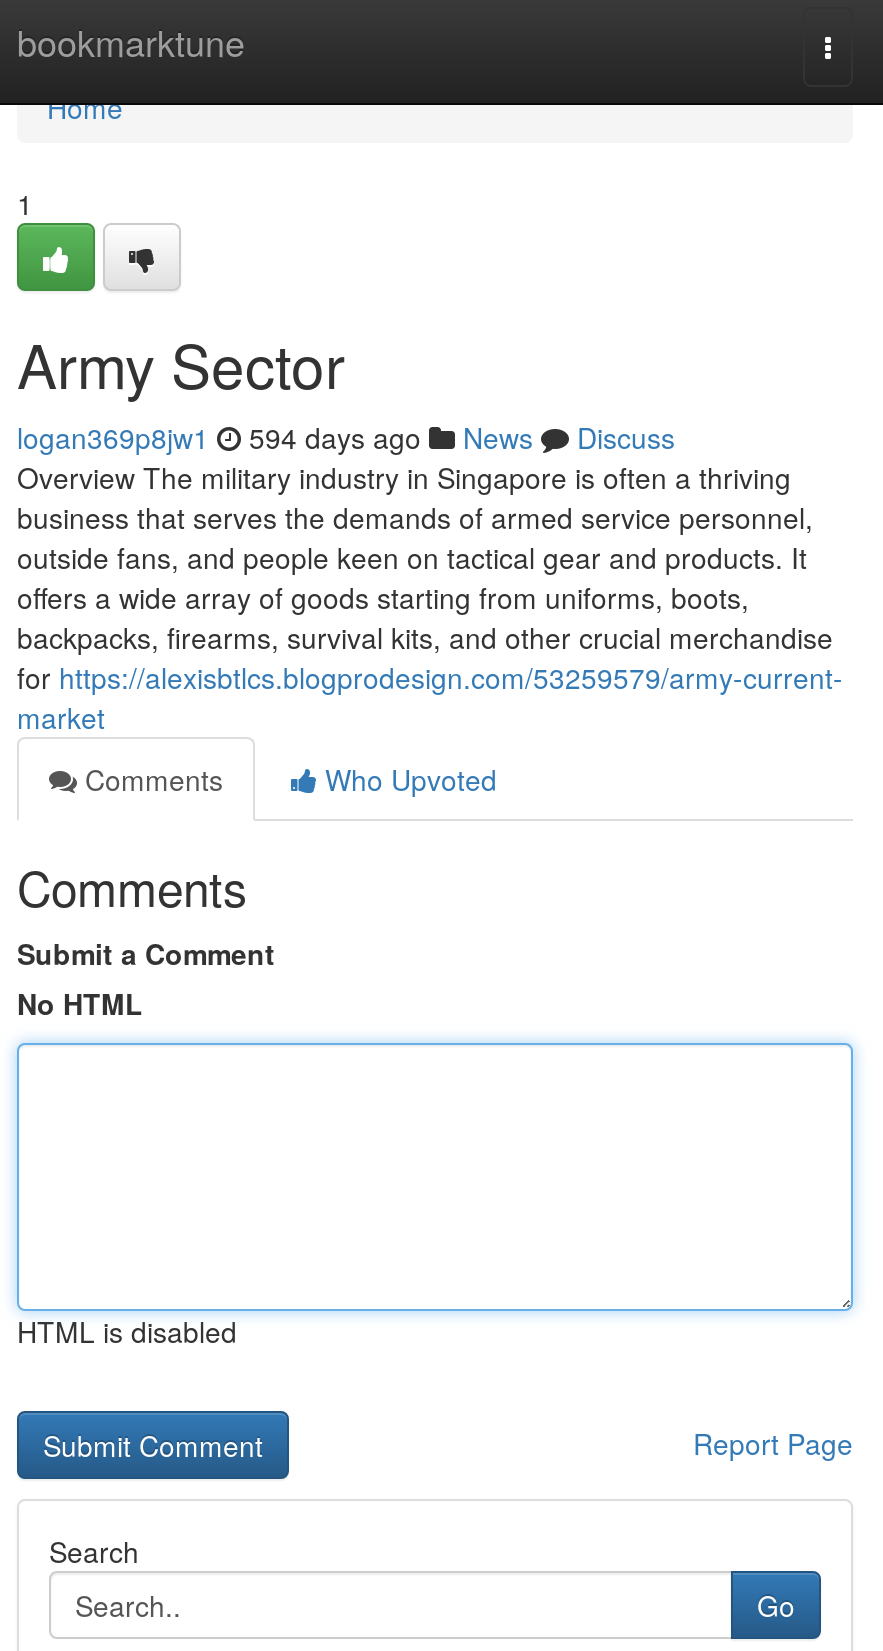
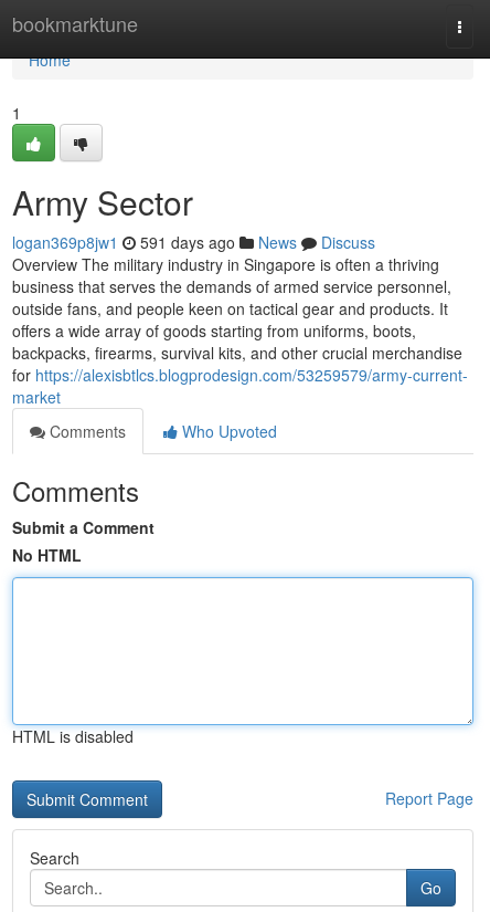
[17,417,675,457] logan369p8jw1 594 days ago News Discuss -> [12,231,375,253] logan369p8jw1 591 days ago News Discuss

